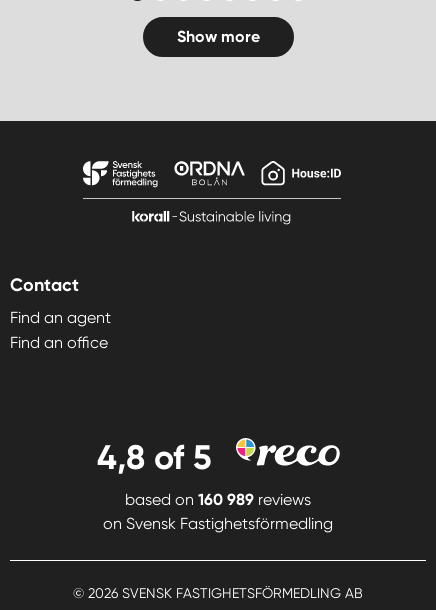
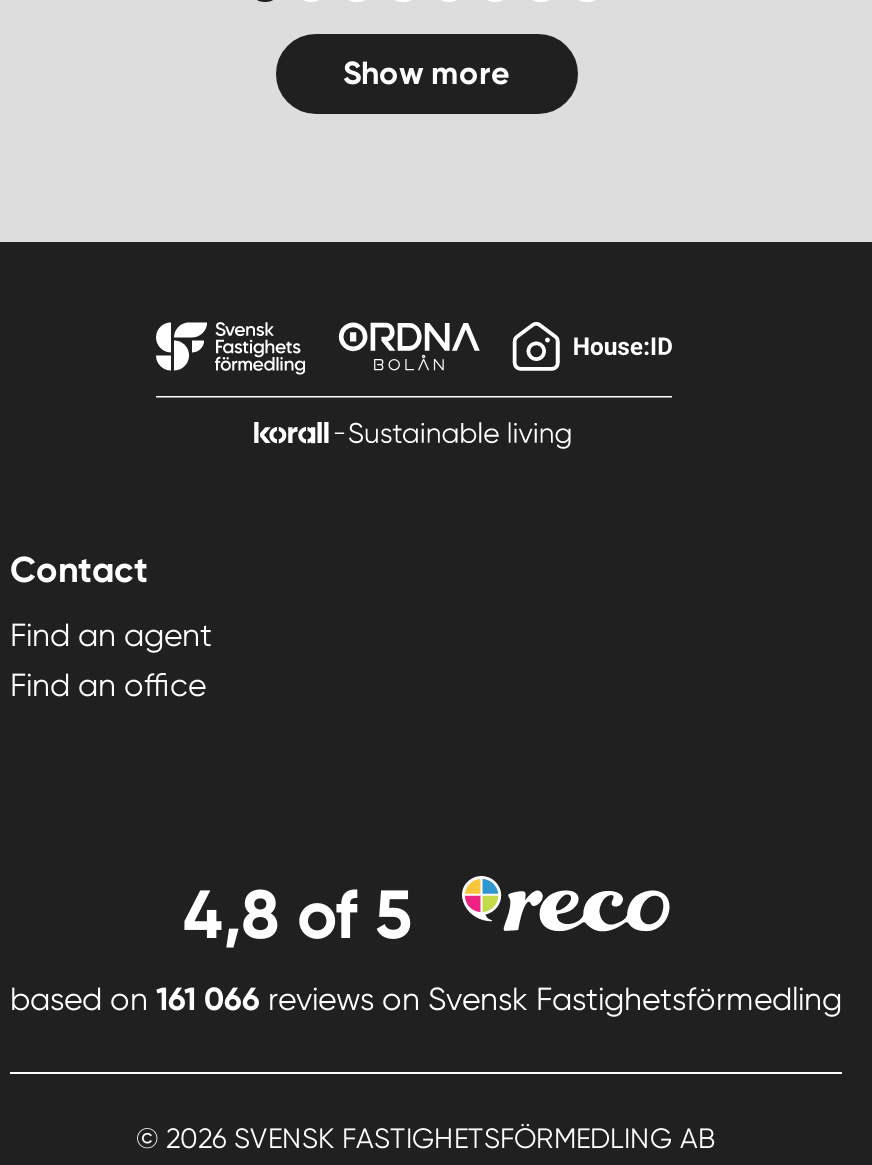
[103,490,333,533] based on 160 989 reviews | on Svensk Fastighetsförmedling -> [10,980,842,1018] based on 161 066 reviews on Svensk Fastighetsförmedling

